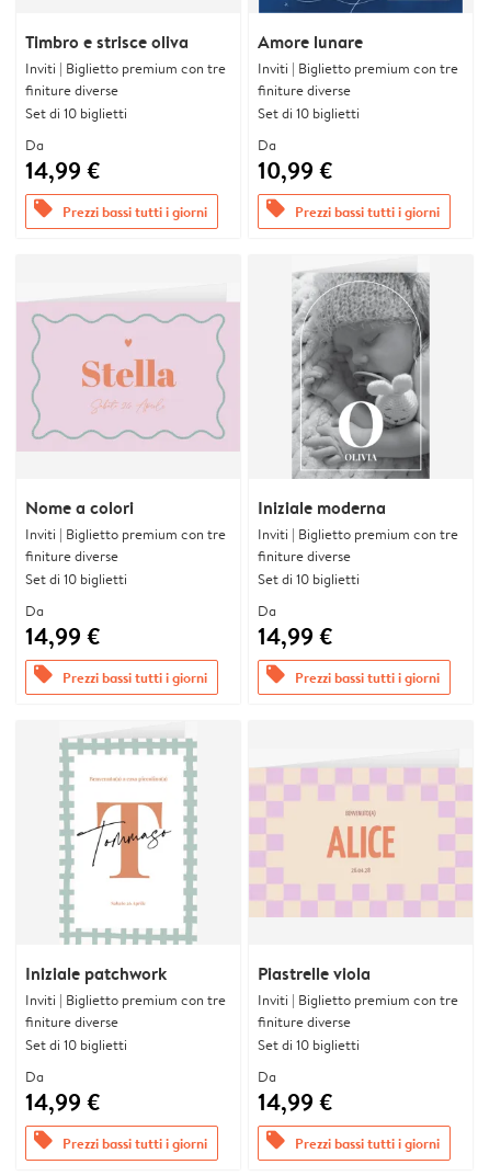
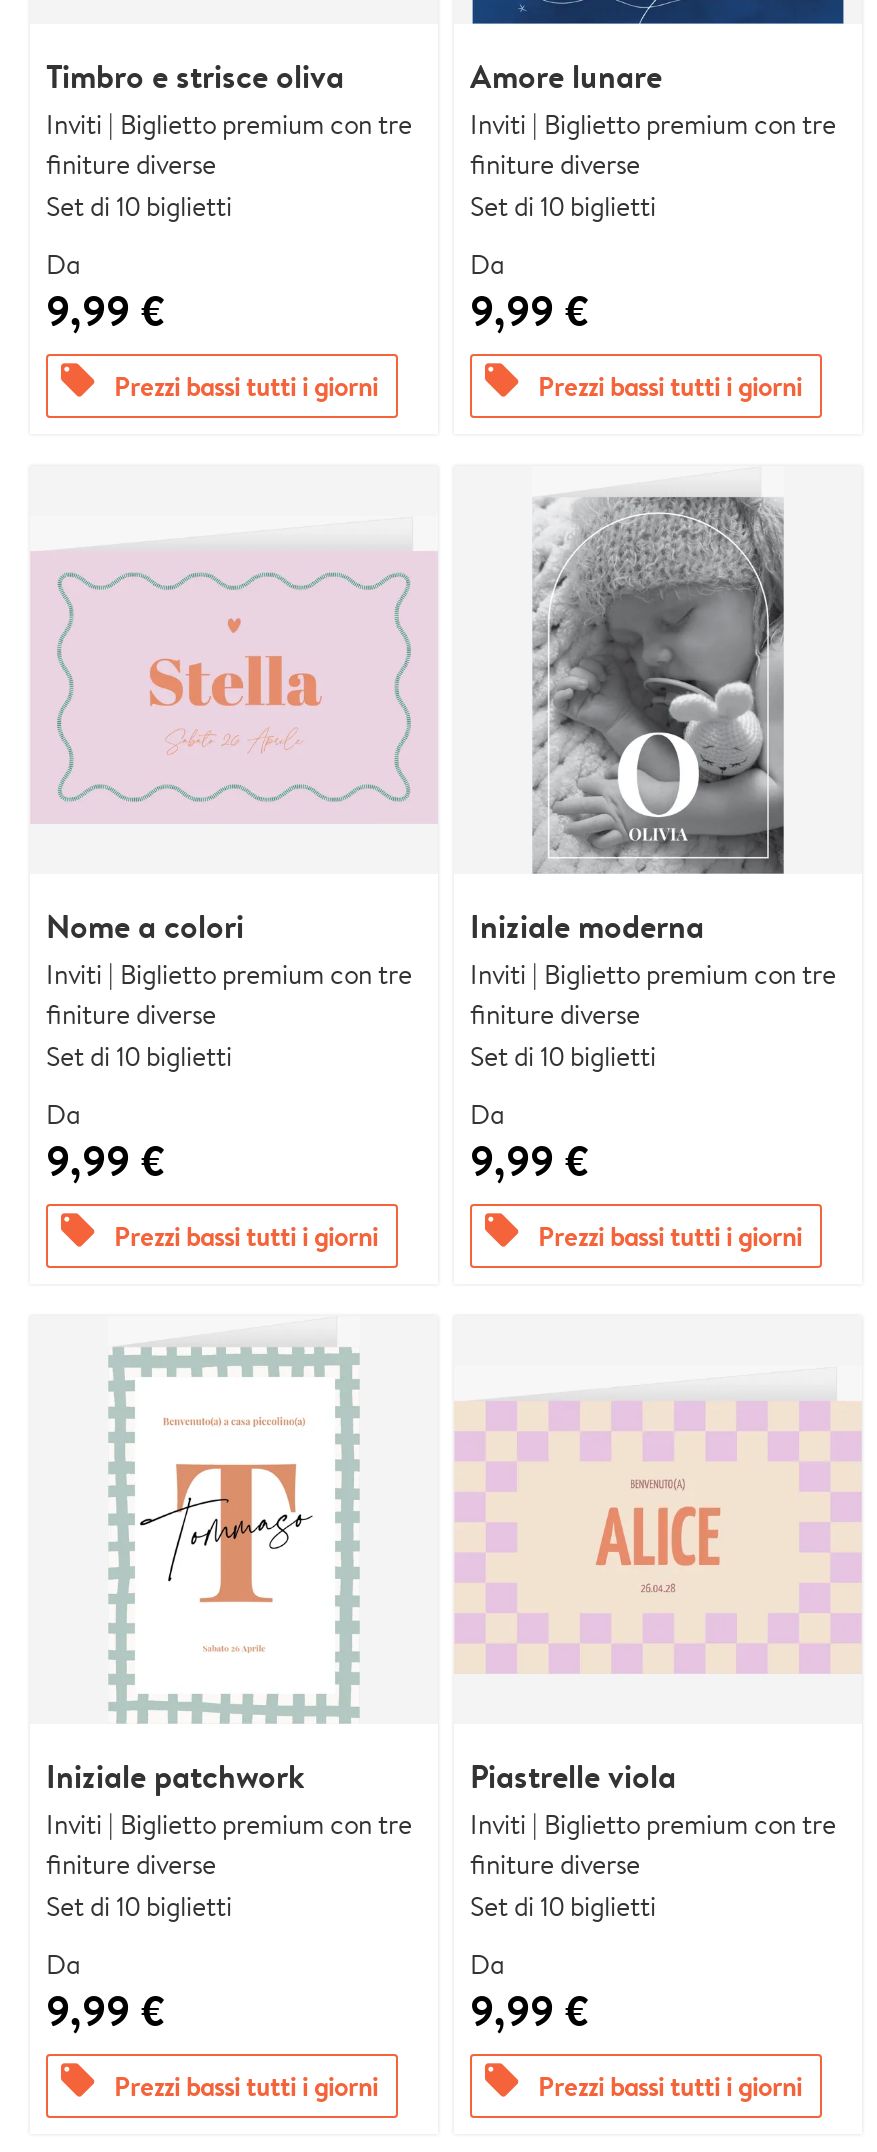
[25,155,101,186] 14,99 € -> [46,282,166,340] 9,99 €
[258,155,333,186] 10,99 € -> [470,282,590,340] 9,99 €
[25,620,101,652] 14,99 € -> [46,1132,166,1190] 9,99 €
[258,620,333,652] 14,99 € -> [470,1132,590,1190] 9,99 €
[25,1086,101,1118] 14,99 € -> [46,1982,166,2040] 9,99 €
[258,1086,333,1118] 14,99 € -> [470,1982,590,2040] 9,99 €

